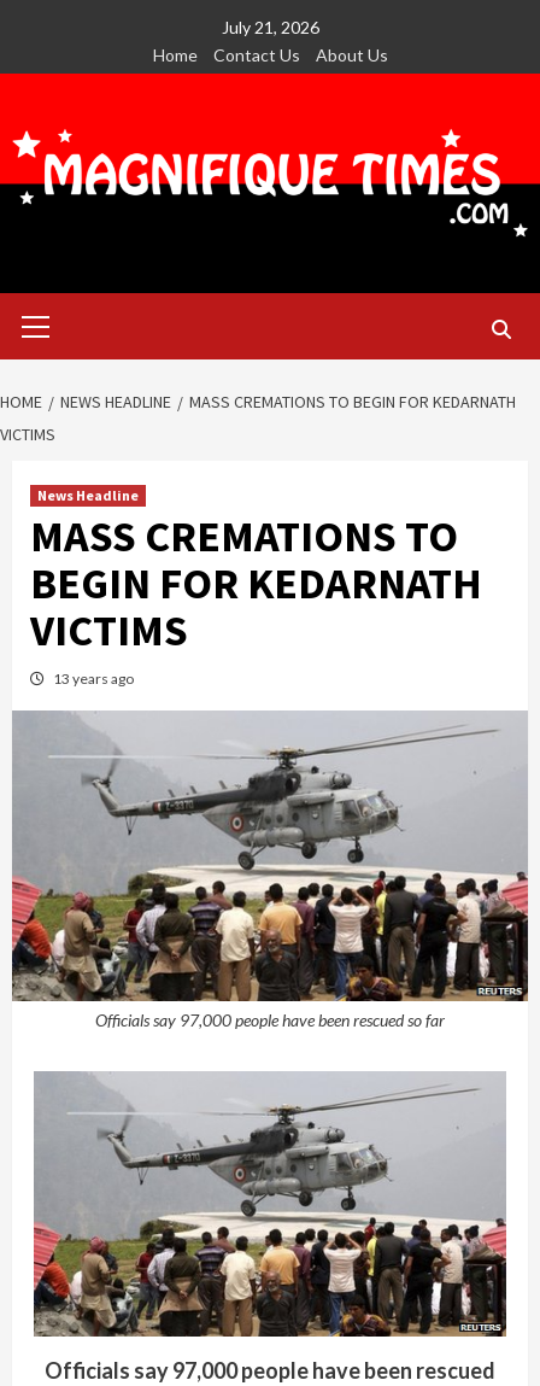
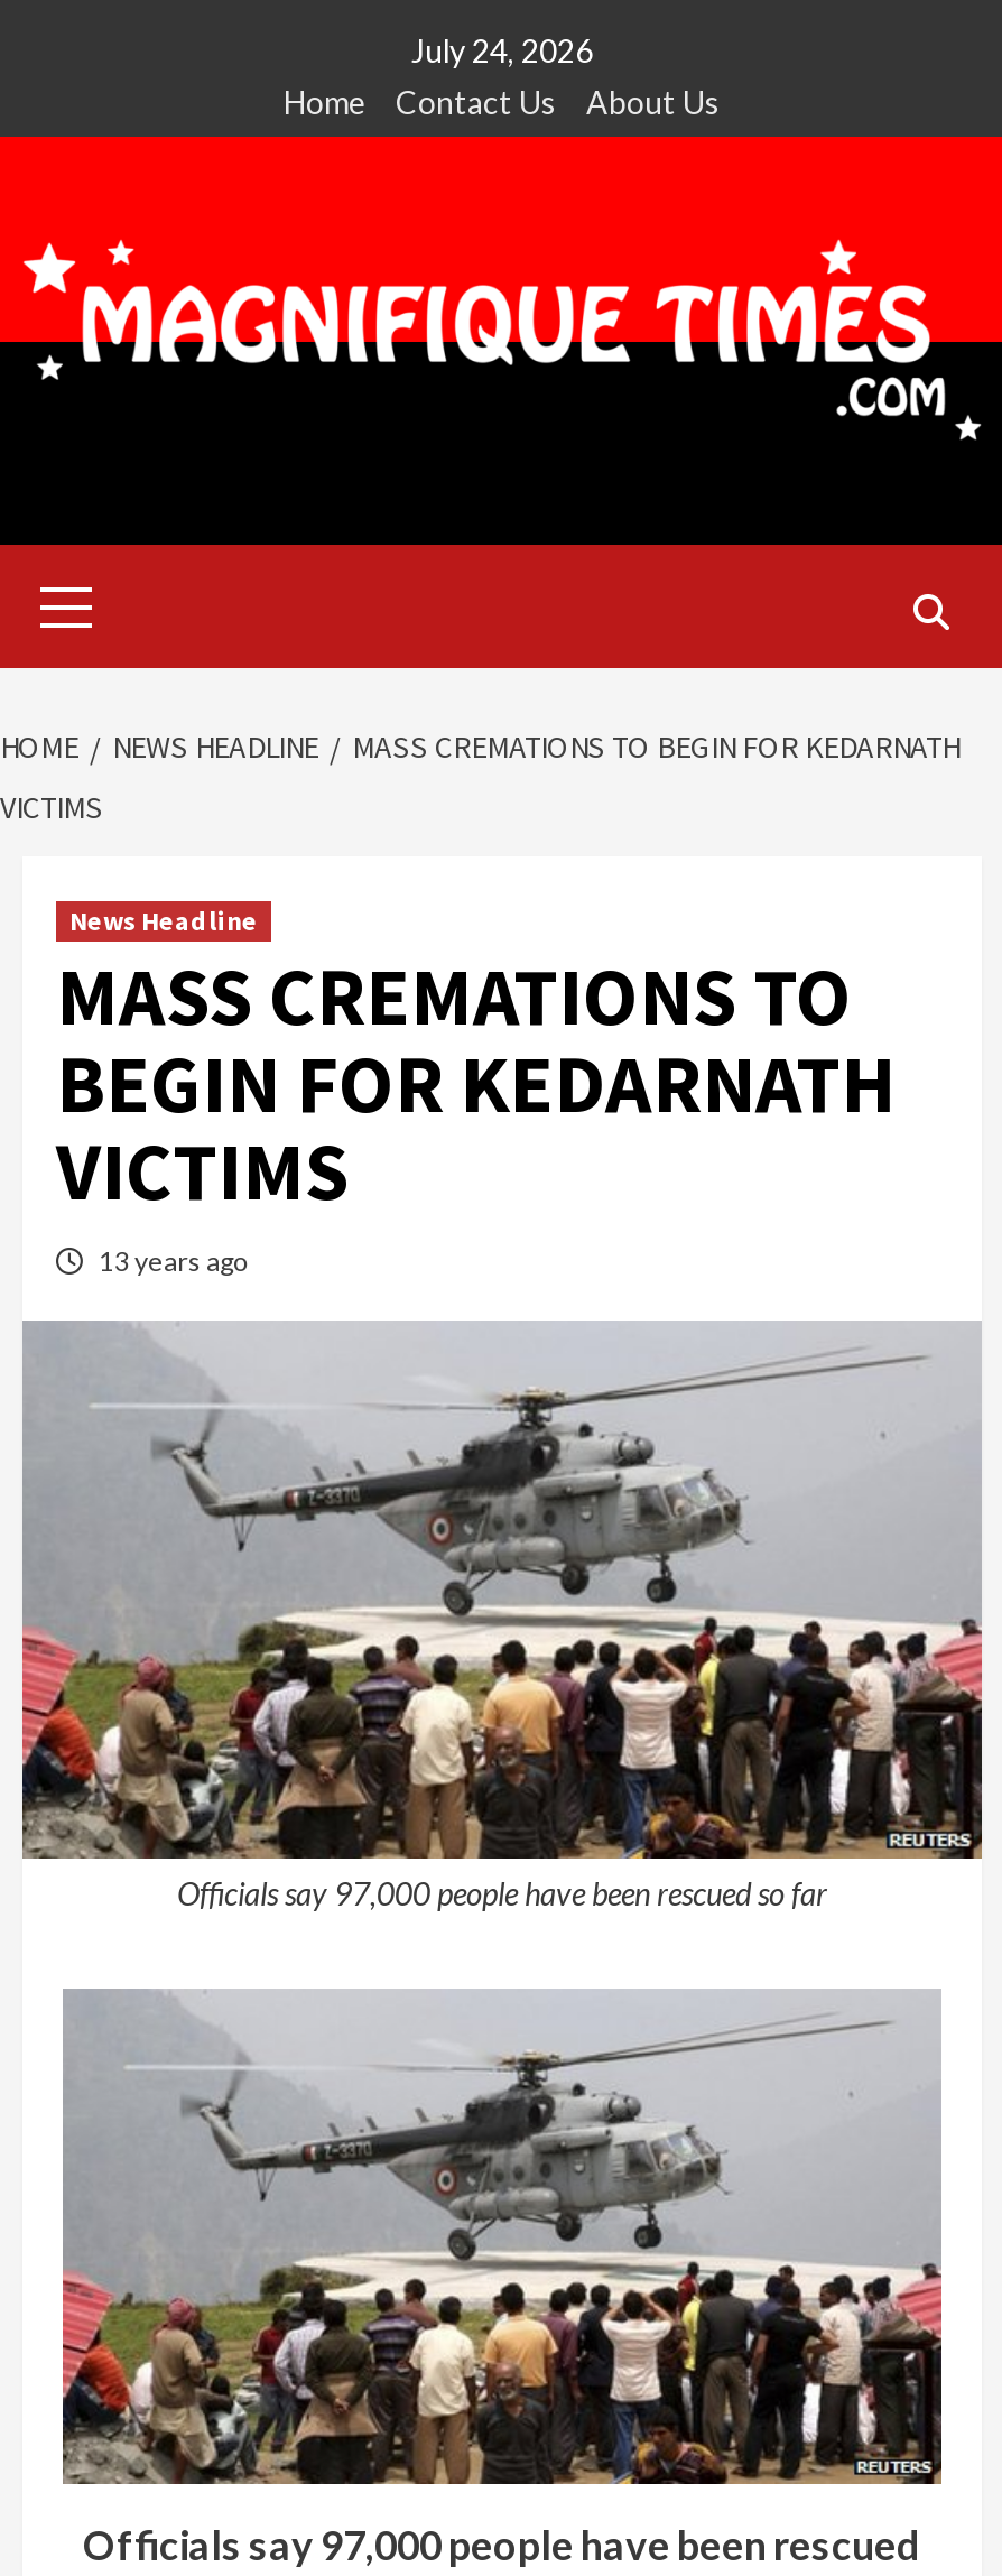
[221,17,319,37] July 21, 2026 -> [411,31,593,70] July 24, 2026

